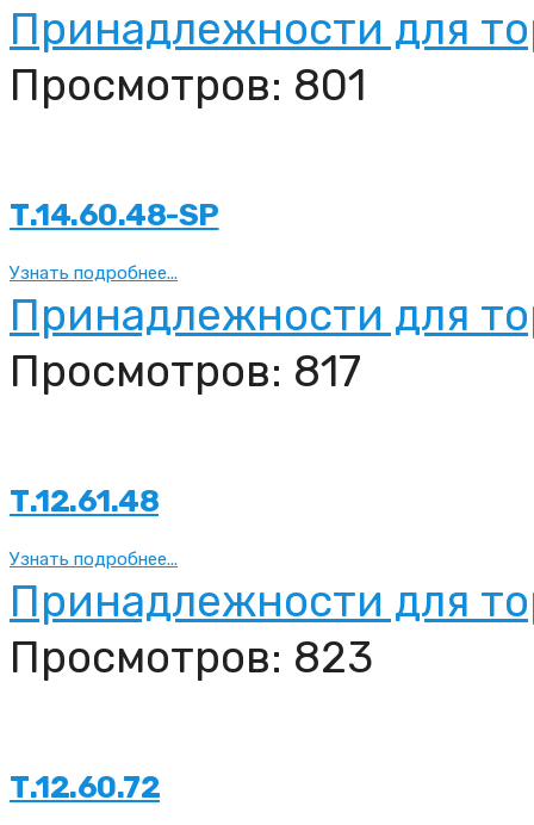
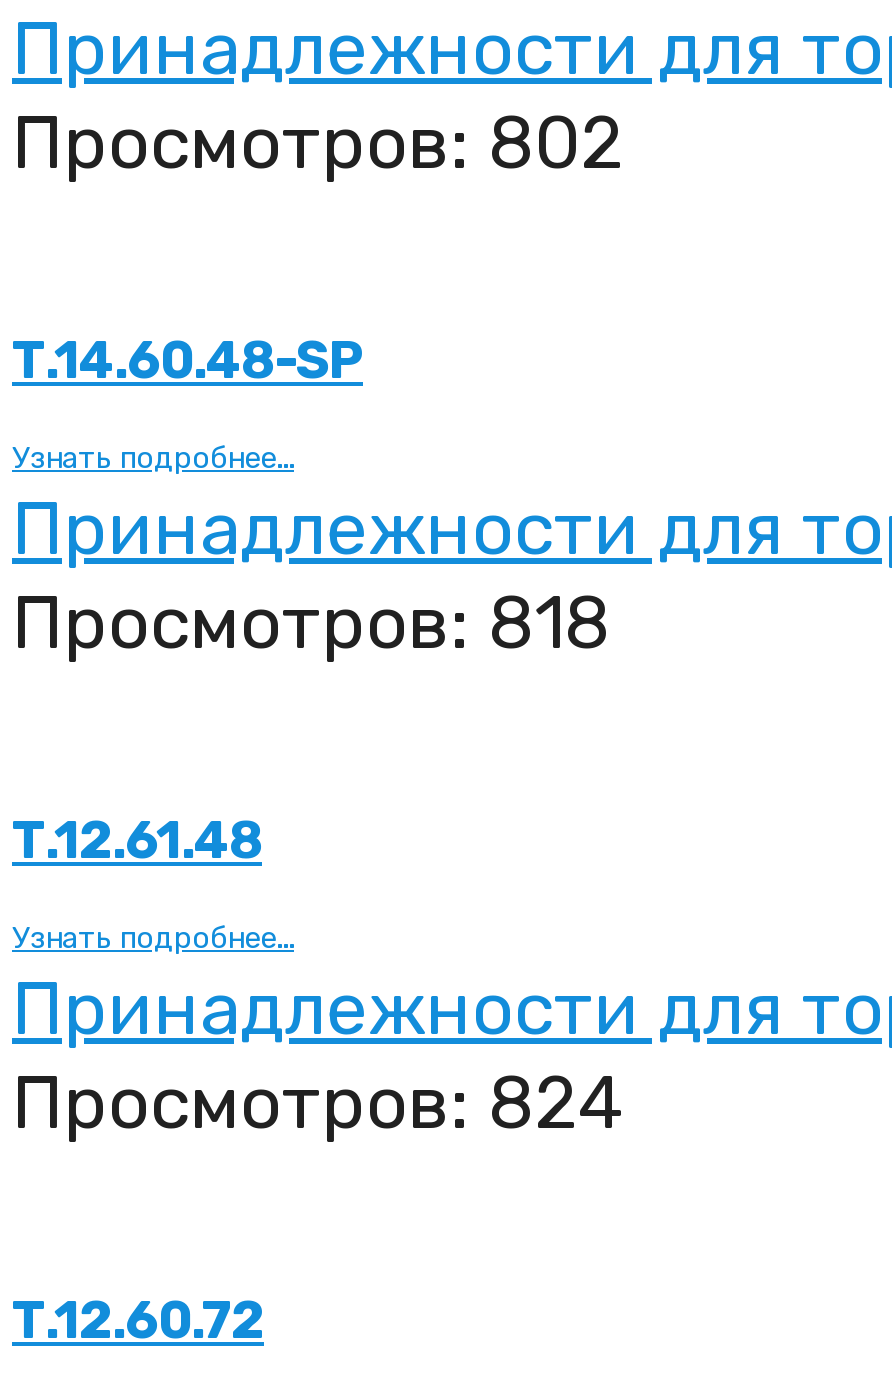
[10,60,366,111] Просмотров: 801 -> [12,100,624,186] Просмотров: 802
[10,346,361,397] Просмотров: 817 -> [12,580,610,666] Просмотров: 818
[10,632,373,683] Просмотров: 823 -> [12,1060,622,1146] Просмотров: 824

